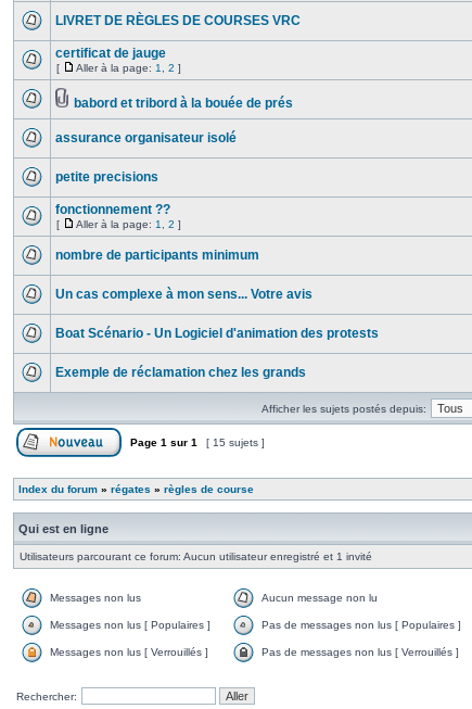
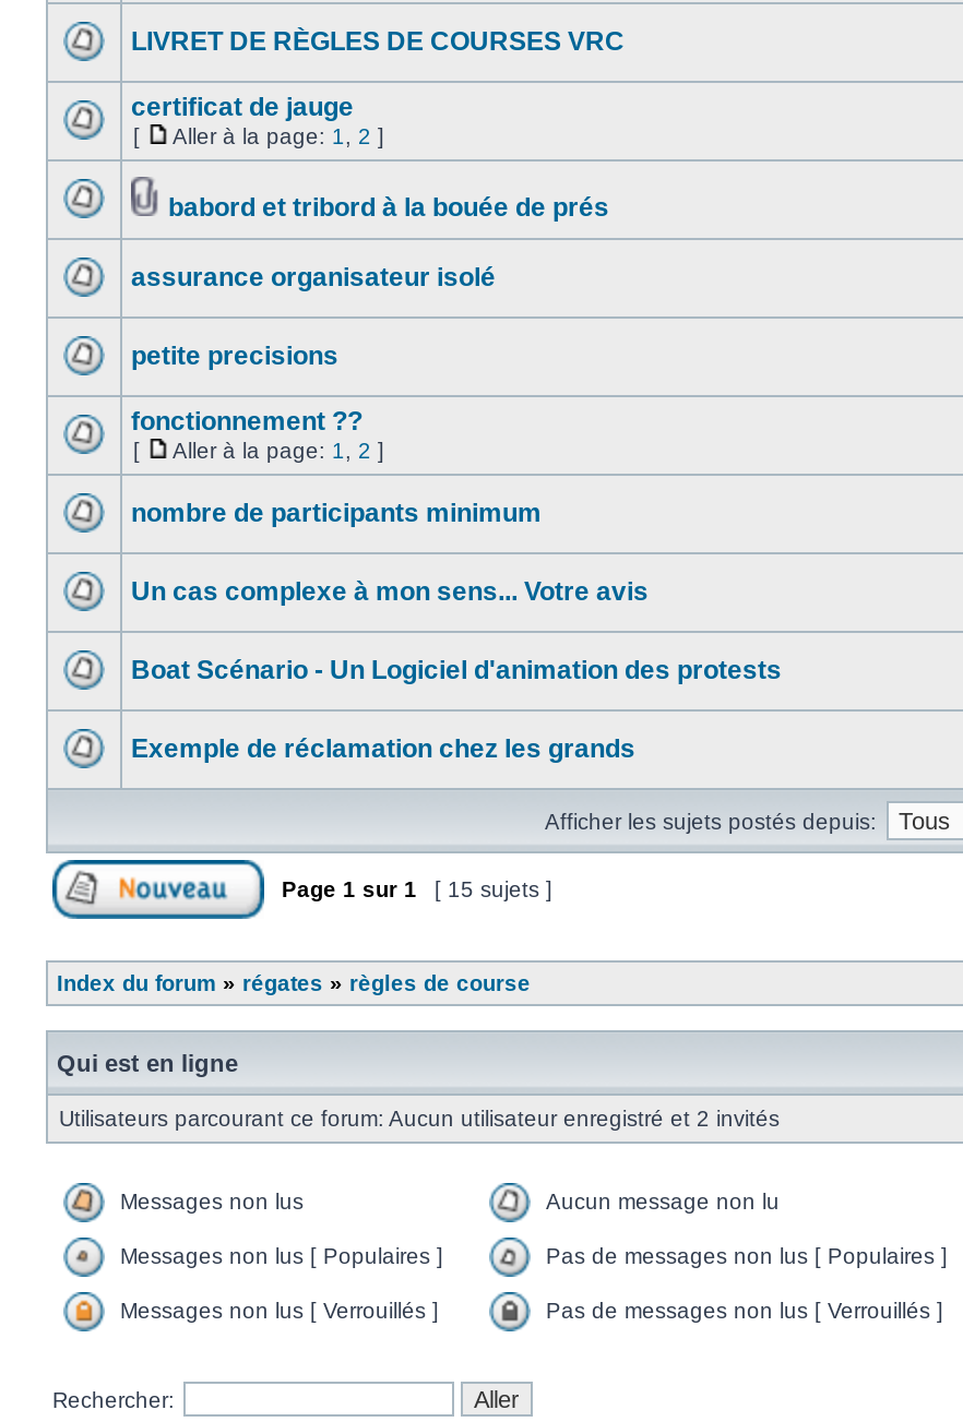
[20,550,372,562] Utilisateurs parcourant ce forum: Aucun utilisateur enregistré et 1 invité -> [59,1107,780,1131] Utilisateurs parcourant ce forum: Aucun utilisateur enregistré et 2 invités

